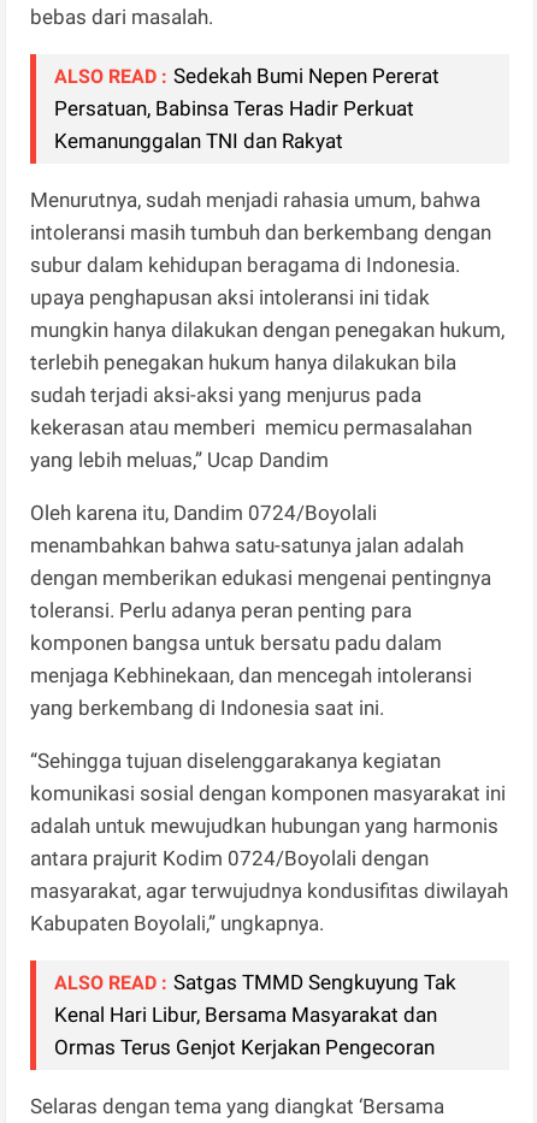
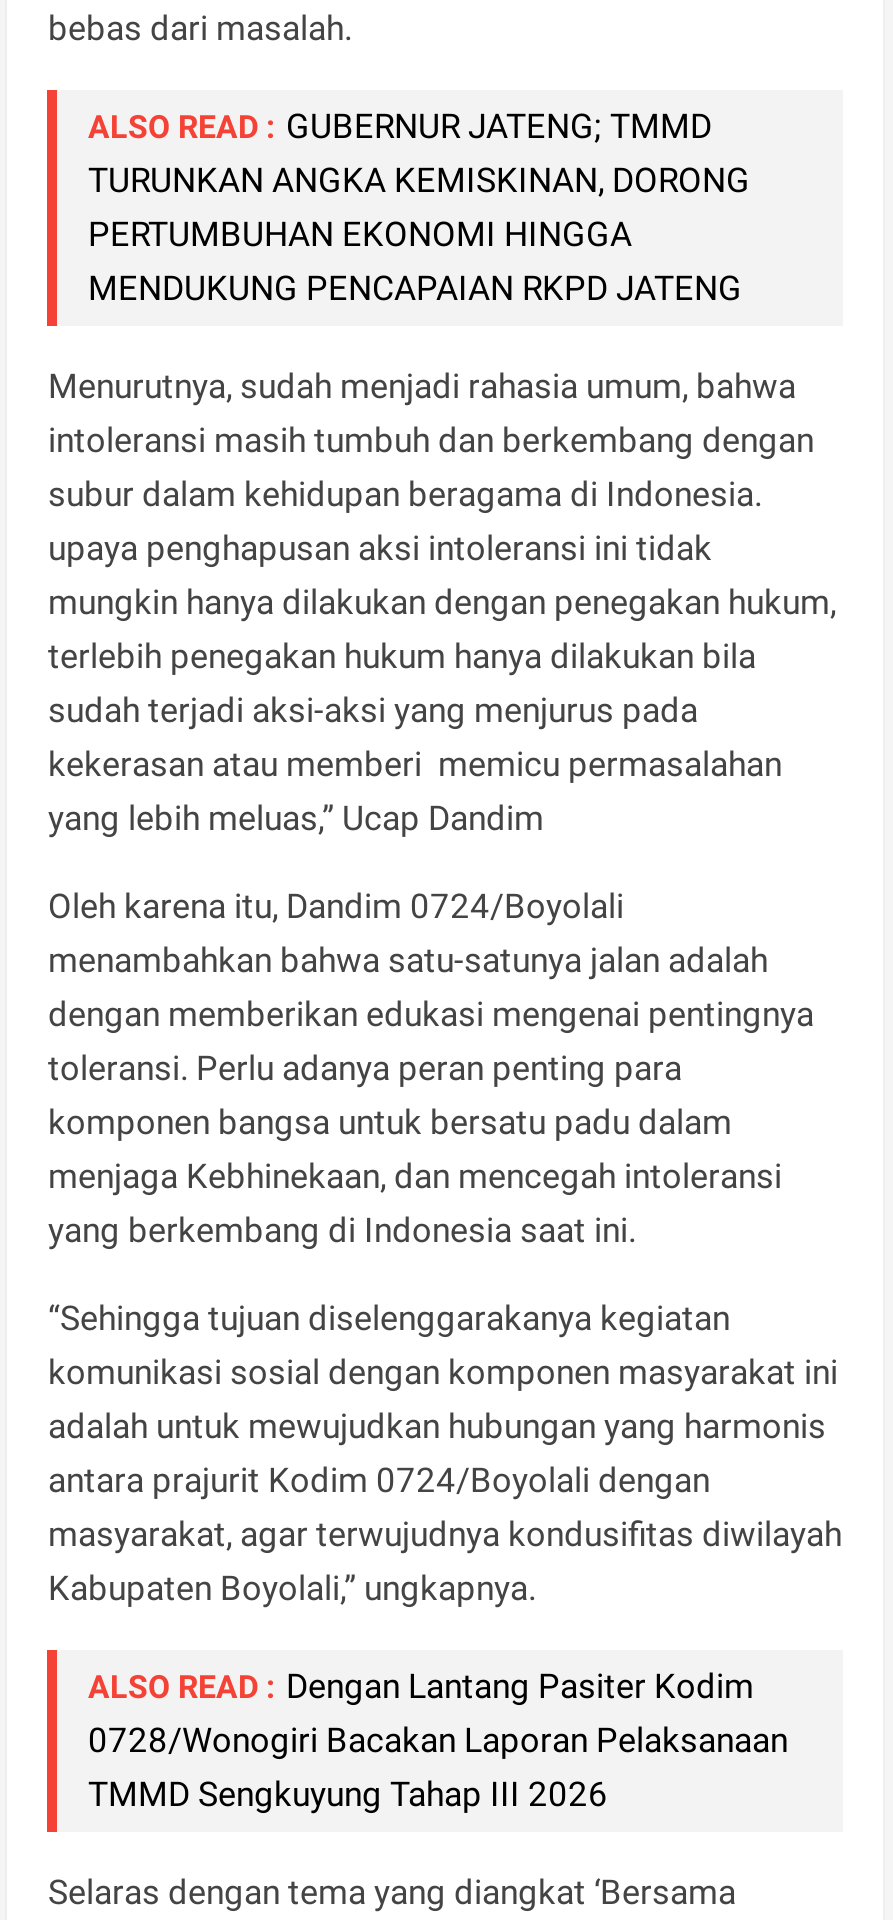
[55,64,440,153] ALSO READ : Sedekah Bumi Nepen Pererat | Persatuan, Babinsa Teras Hadir Perkuat | Kemanunggalan TNI dan Rakyat -> [88,106,750,308] ALSO READ : GUBERNUR JATENG; TMMD | TURUNKAN ANGKA KEMISKINAN, DORONG | PERTUMBUHAN EKONOMI HINGGA | MENDUKUNG PENCAPAIAN RKPD JATENG
[55,970,457,1059] ALSO READ : Satgas TMMD Sengkuyung Tak | Kenal Hari Libur, Bersama Masyarakat dan | Ormas Terus Genjot Kerjakan Pengecoran -> [88,1666,788,1814] ALSO READ : Dengan Lantang Pasiter Kodim | 0728/Wonogiri Bacakan Laporan Pelaksanaan | TMMD Sengkuyung Tahap III 2026

